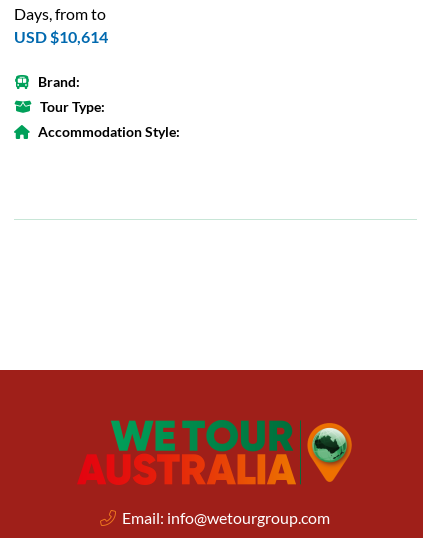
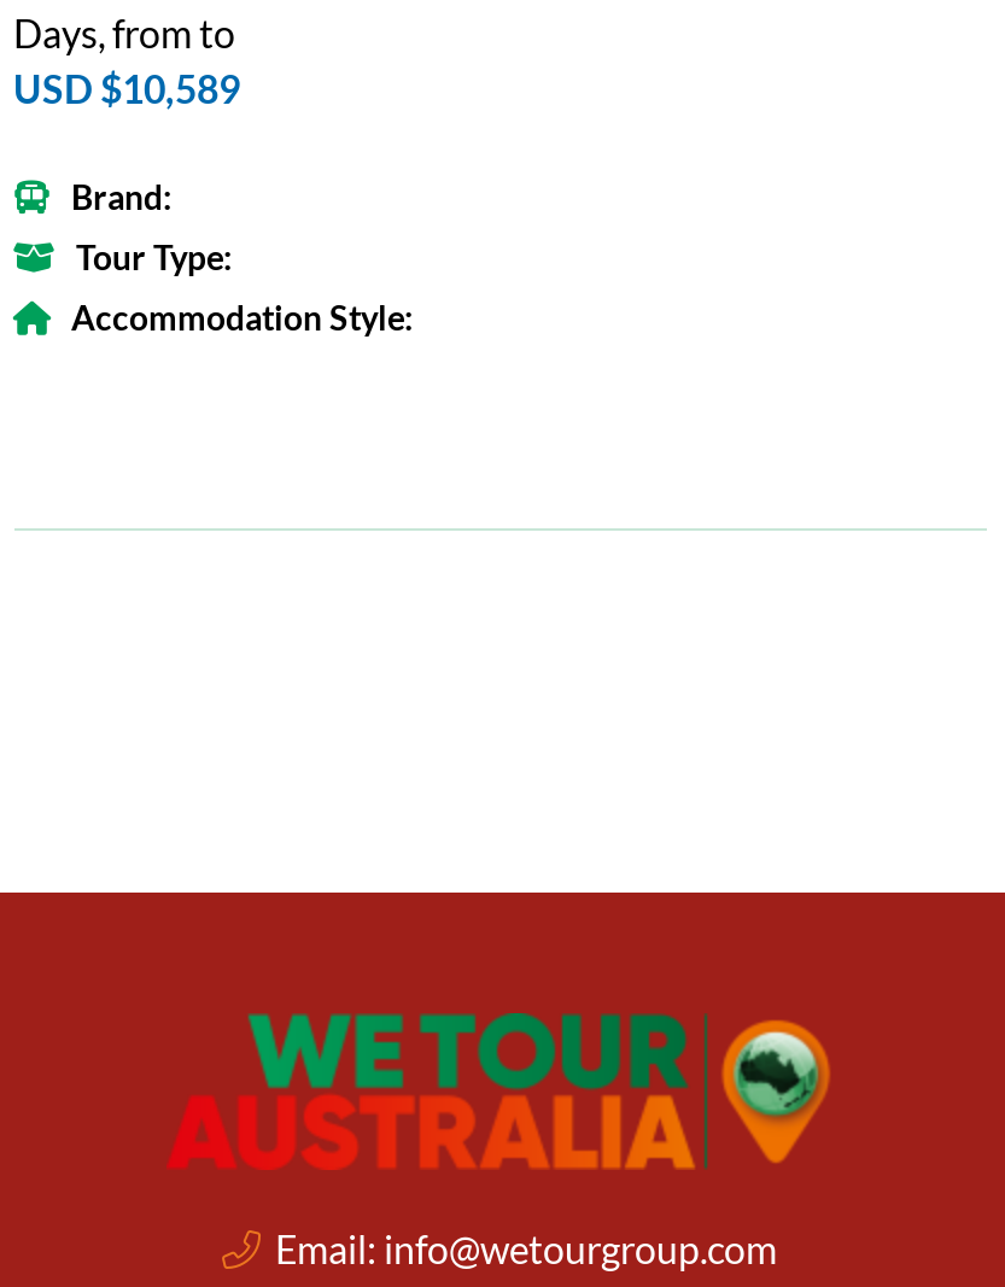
[13,27,107,46] USD $10,614 -> [13,64,240,110] USD $10,589

